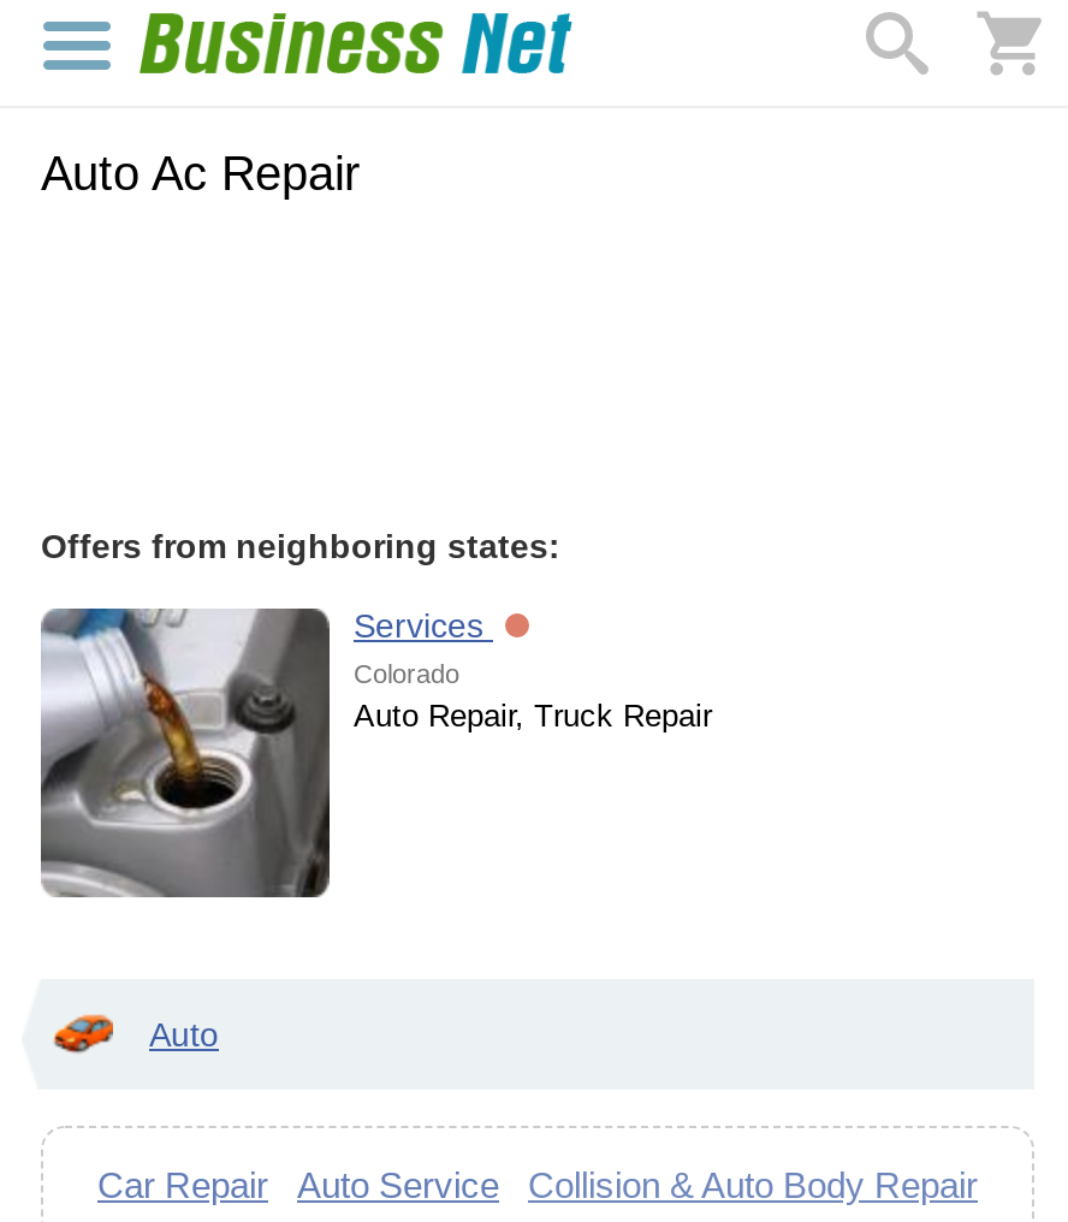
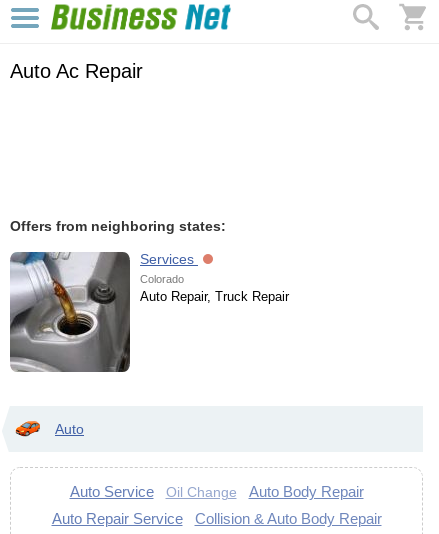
[97,1164,268,1205] Car Repair -> none
none -> [51,483,363,527] Oil Change | Auto Body Repair | Auto Repair Service

